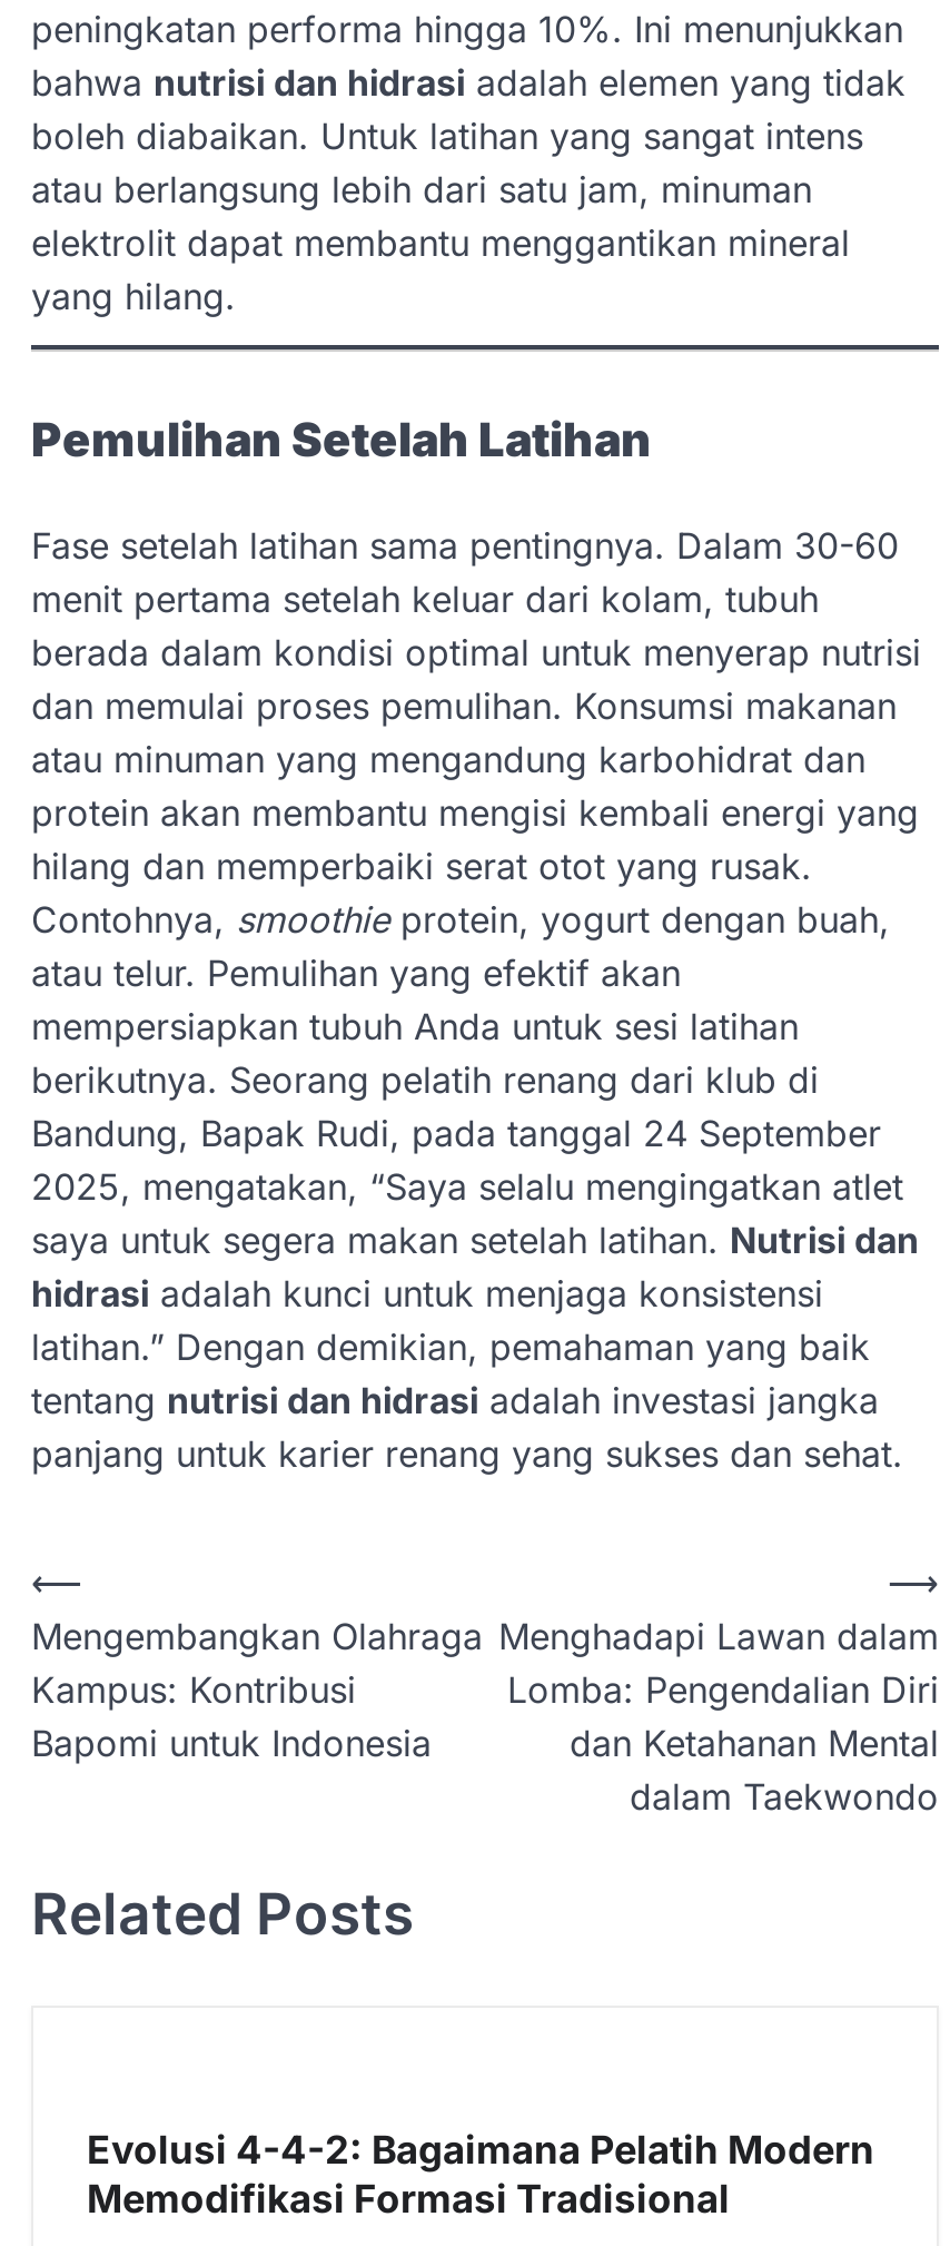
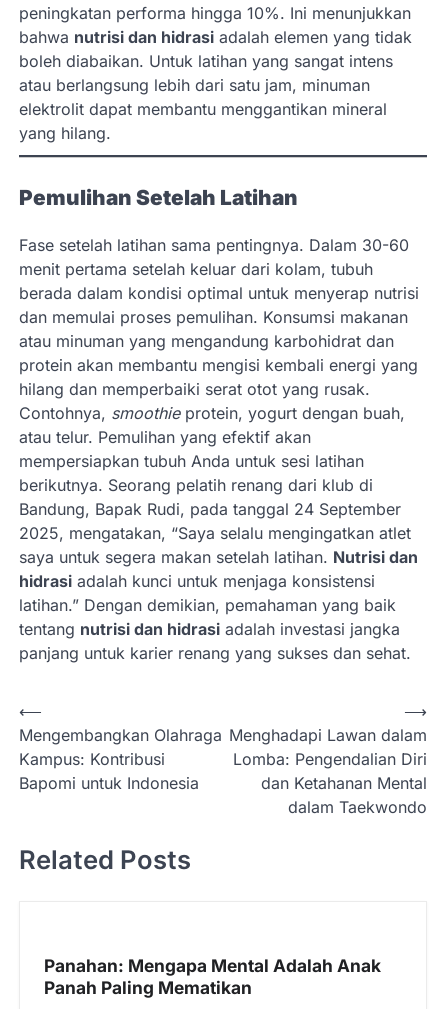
[87,2125,874,2221] Evolusi 4-4-2: Bagaimana Pelatih Modern | Memodifikasi Formasi Tradisional -> [44,955,381,998] Panahan: Mengapa Mental Adalah Anak | Panah Paling Mematikan

